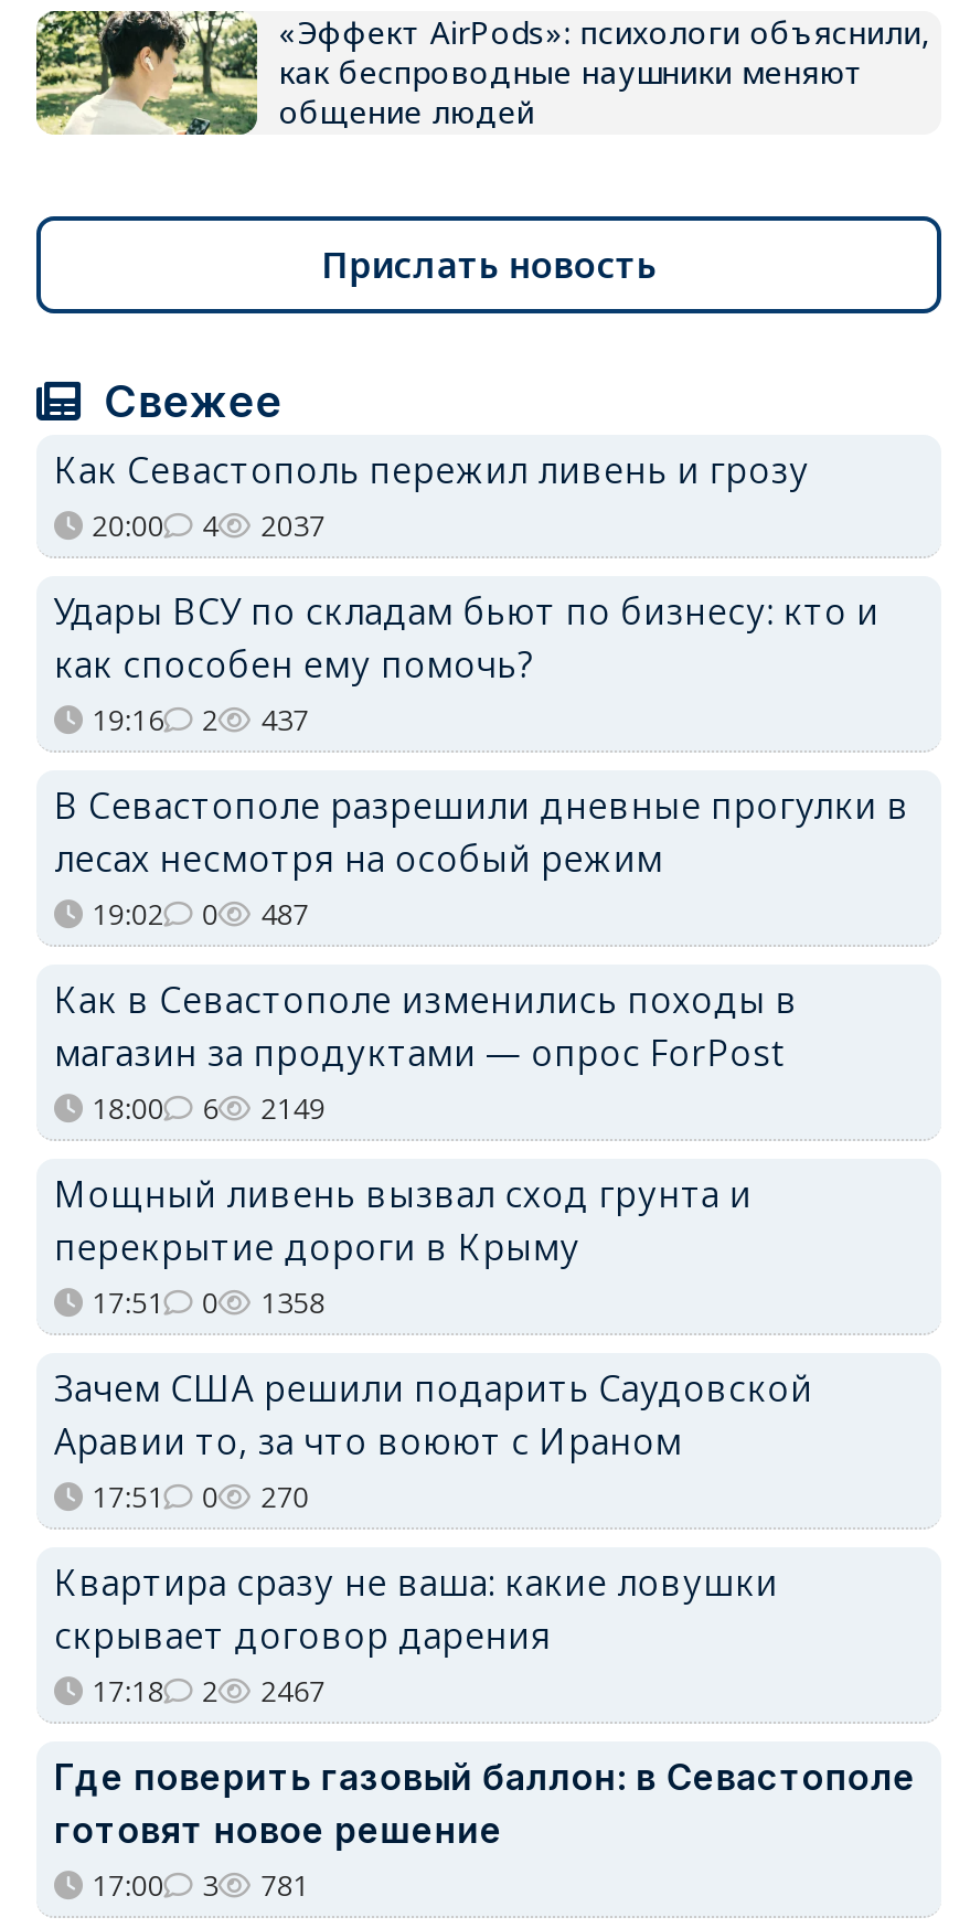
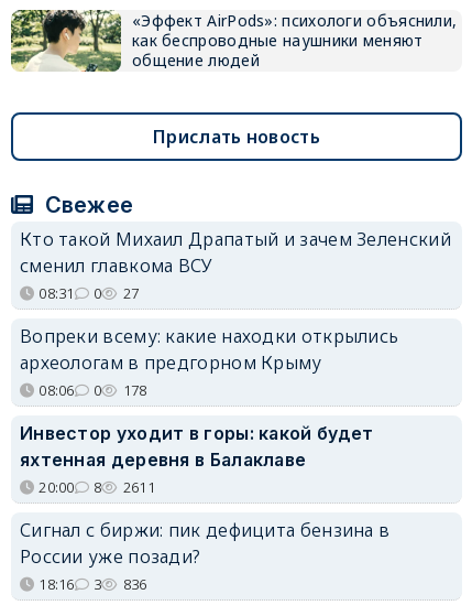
[54,446,910,934] Как Севастополь пережил ливень и грозу | 20:00 | 4 | 2037 | Удары ВСУ по складам бьют по бизнесу: кто и | как способен ему помочь? | 19:16 | 2 | 437 | В Севастополе разрешили дневные прогулки в | лесах несмотря на особый режим | 19:02 -> [20,227,451,303] Кто такой Михаил Драпатый и зачем Зеленский | сменил главкома ВСУ | 08:31
[54,894,798,1323] 487 | Как в Севастополе изменились походы в | магазин за продуктами — опрос ForPost | 18:00 | 6 | 2149 | Мощный ливень вызвал сход грунта и | перекрытие дороги в Крыму | 17:51 -> [20,283,399,400] 27 | Вопреки всему: какие находки открылись | археологам в предгорном Крыму | 08:06
[54,1283,916,1905] 1358 | Зачем США решили подарить Саудовской | Аравии то, за что воюют с Ираном | 17:51 | 0 | 270 | Квартира сразу не ваша: какие ловушки | скрывает договор дарения | 17:18 | 2 | 2467 | Где поверить газовый баллон: в Севастополе | готовят новое решение | 17:00 -> [20,380,390,594] 178 | Инвестор уходит в горы: какой будет | яхтенная деревня в Балаклаве | 20:00 | 8 | 2611 | Сигнал с биржи: пик дефицита бензина в | России уже позади? | 18:16
[261,1866,309,1905] 781 -> [123,574,147,594] 836

